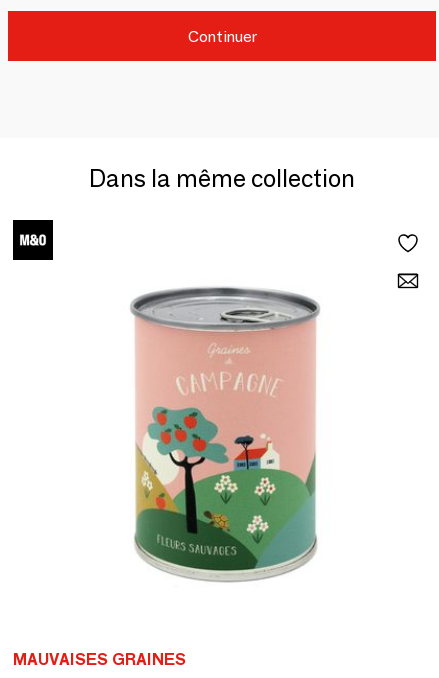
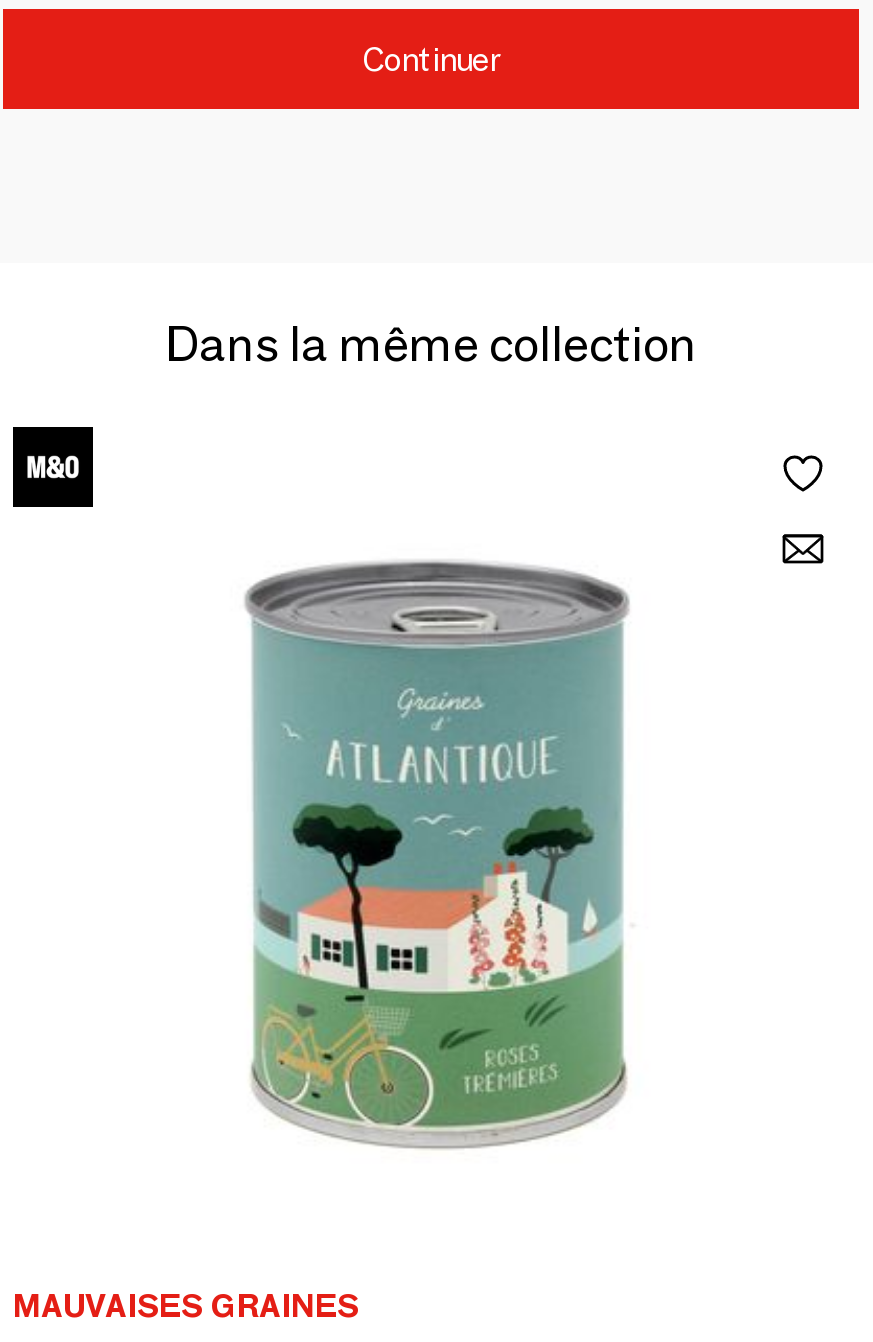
[132,295,319,571] [image] -> [249,579,627,1127] [image]

